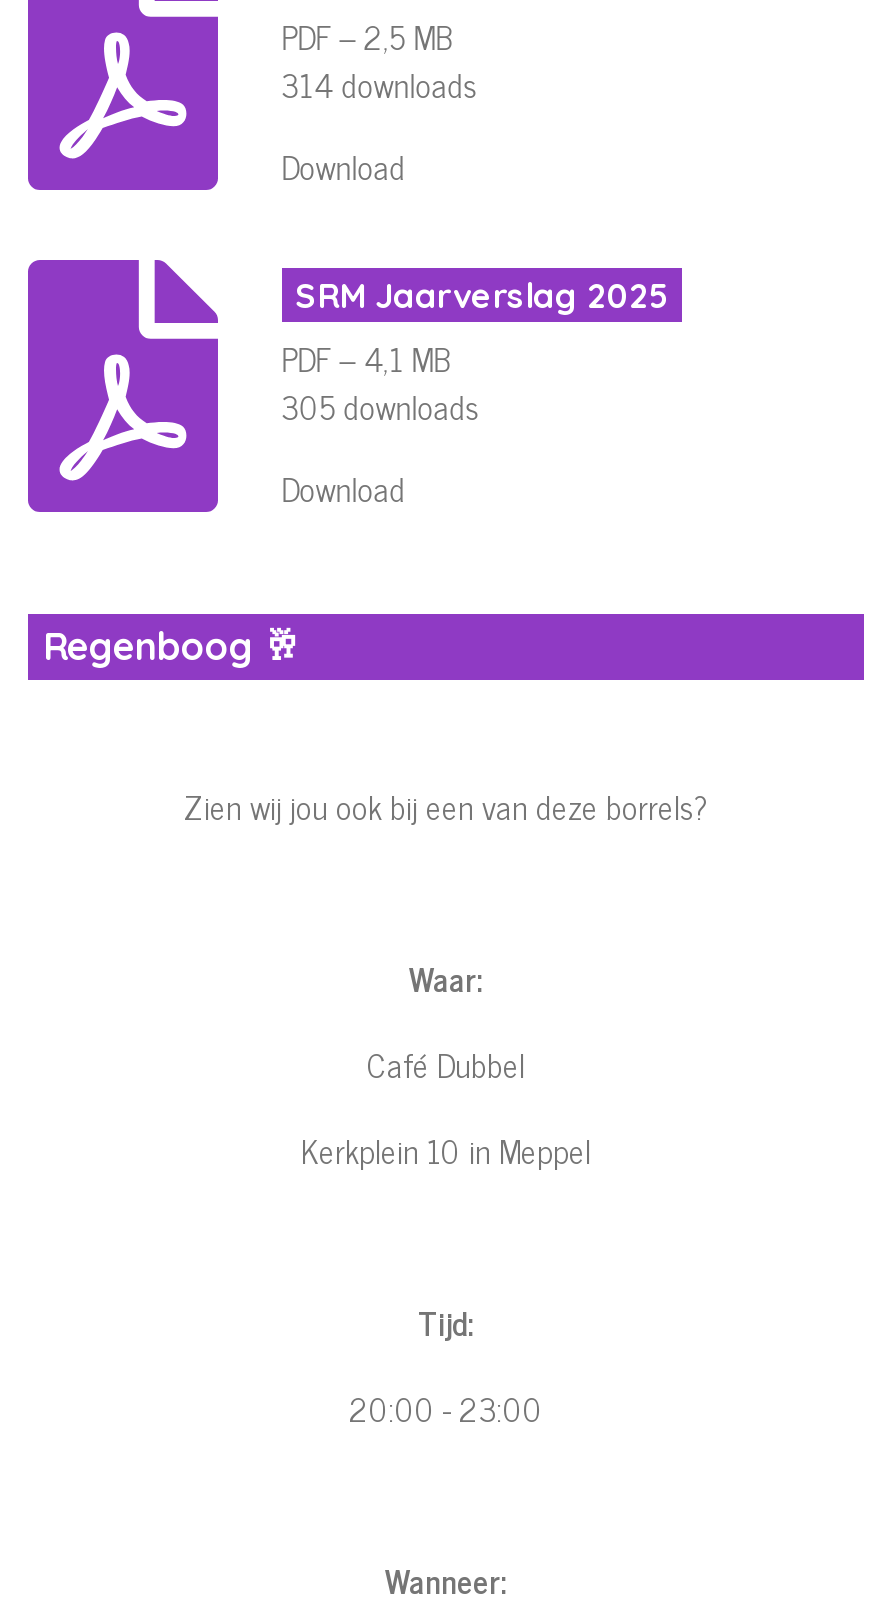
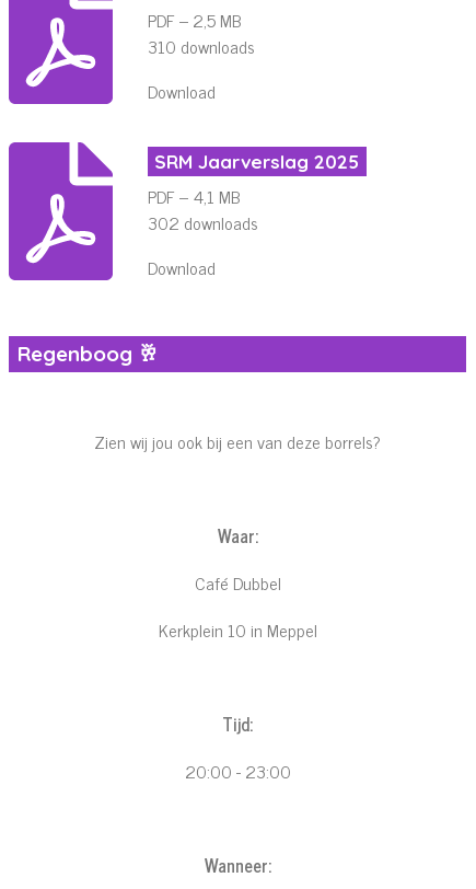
[281,59,477,111] 314 downloads -> [147,32,255,61] 310 downloads
[281,381,479,433] 305 downloads -> [147,208,258,237] 302 downloads

